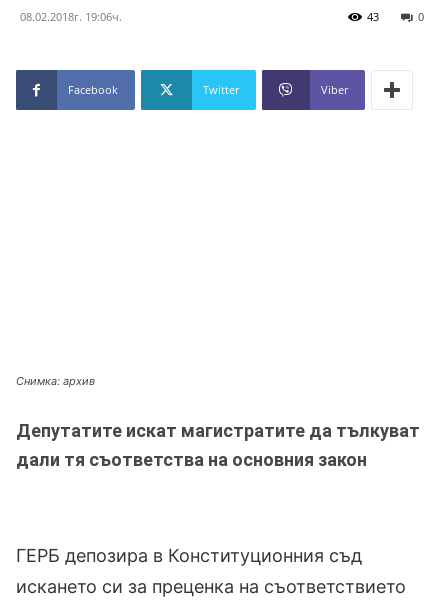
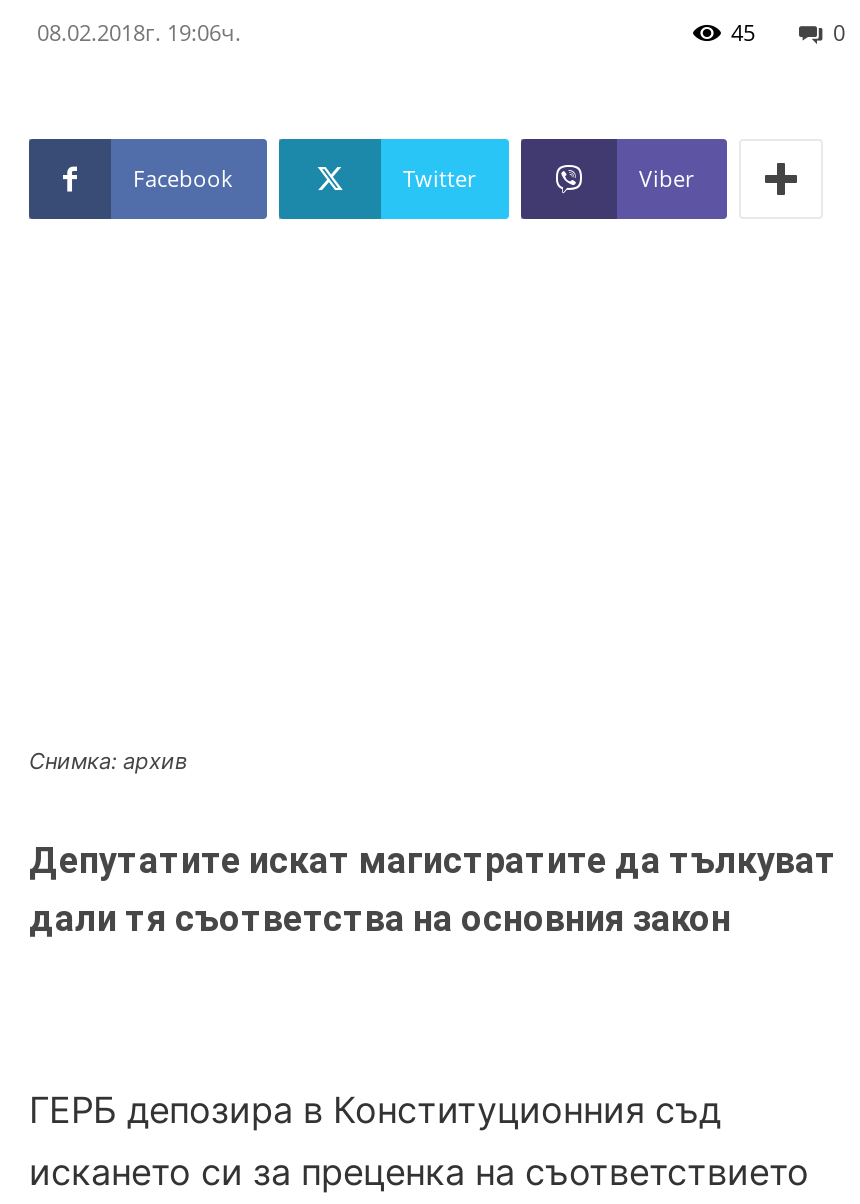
[367,9,379,24] 43 -> [731,17,755,47] 45

